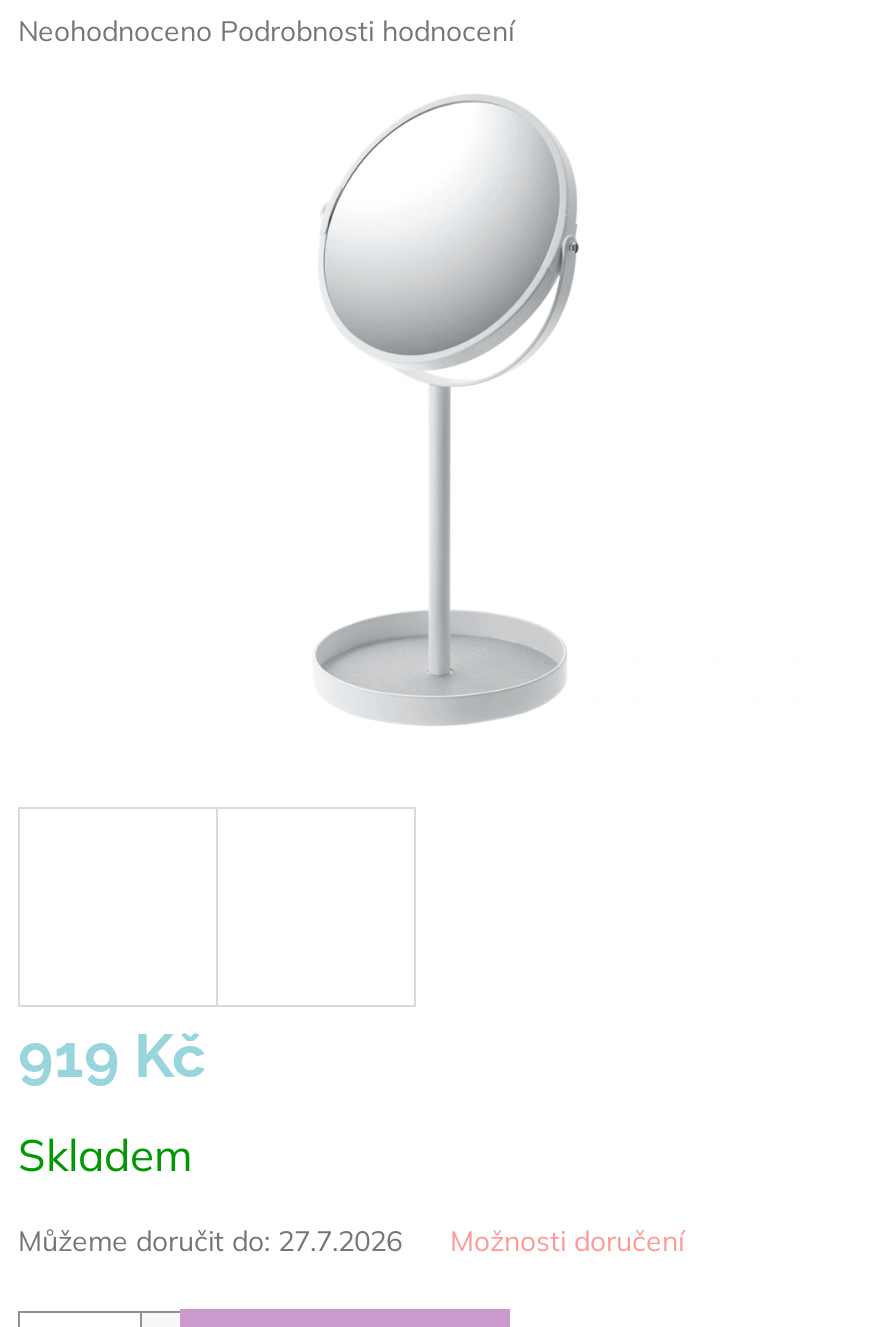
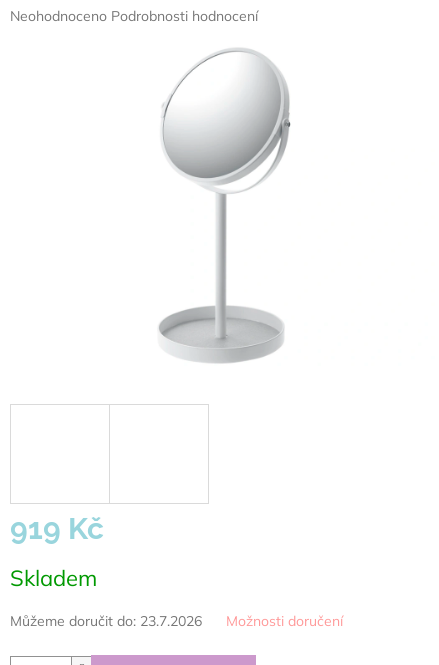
[18,1224,402,1260] Můžeme doručit do: 27.7.2026 -> [10,612,202,630] Můžeme doručit do: 23.7.2026

